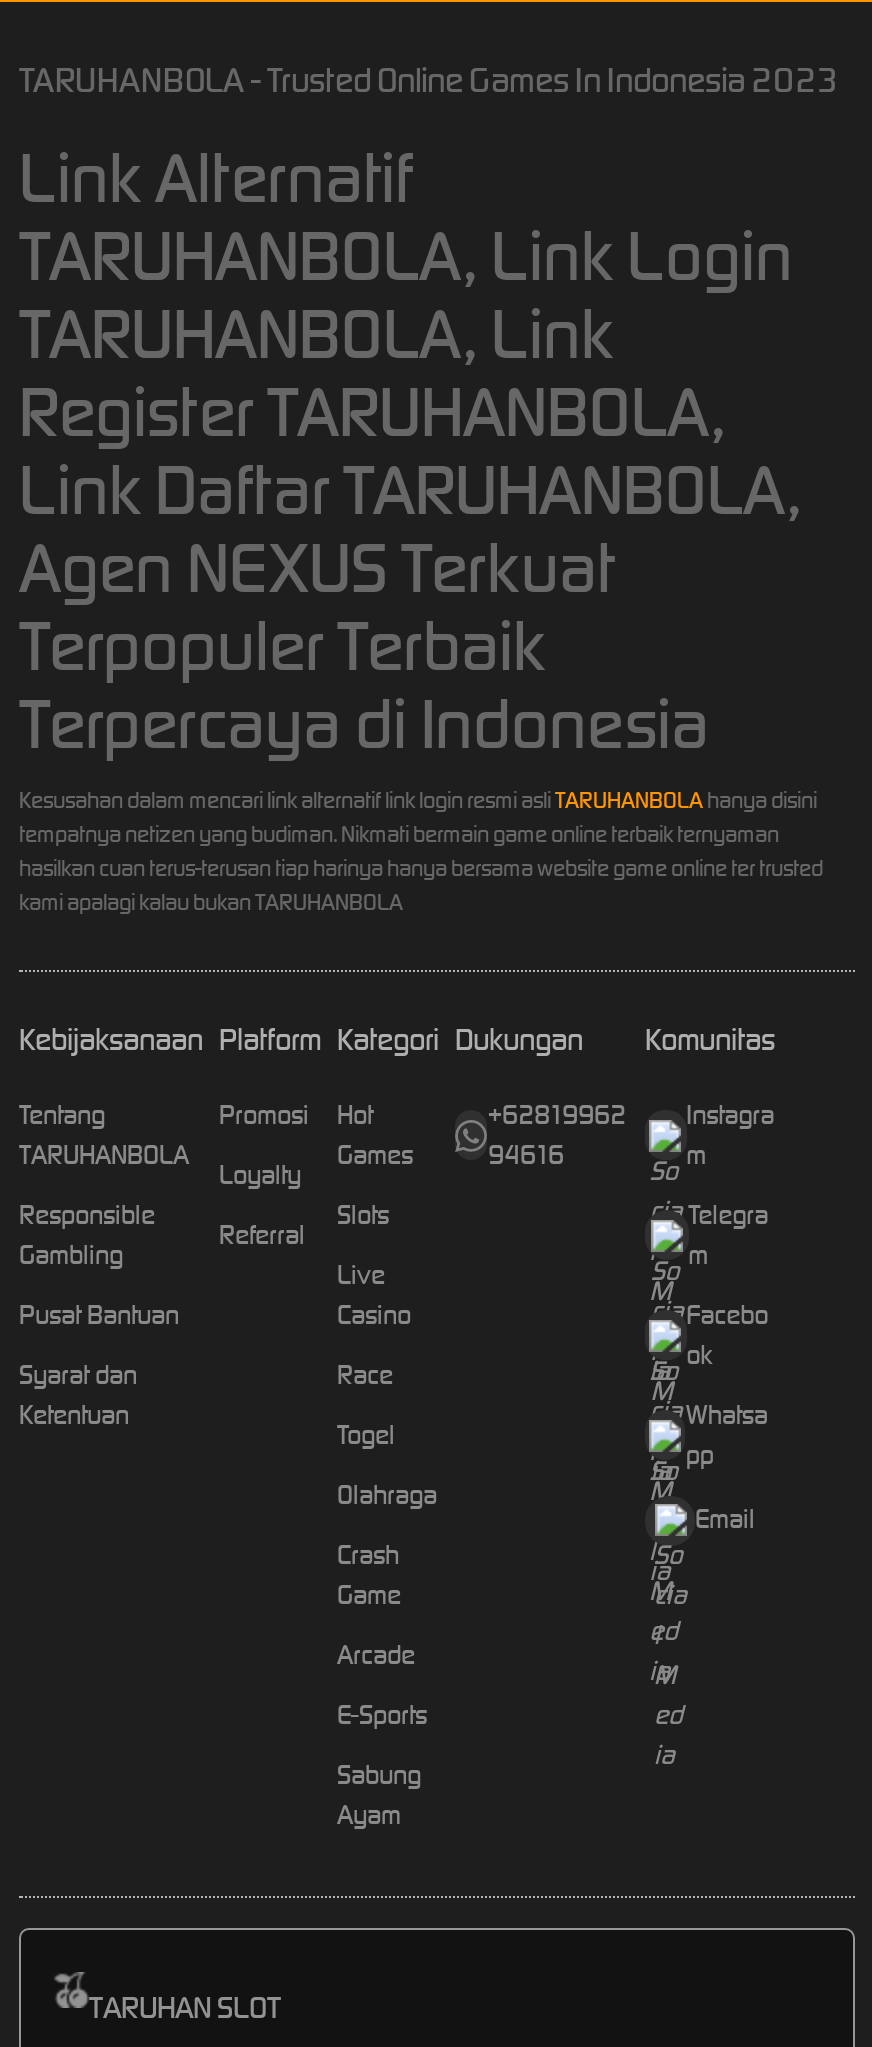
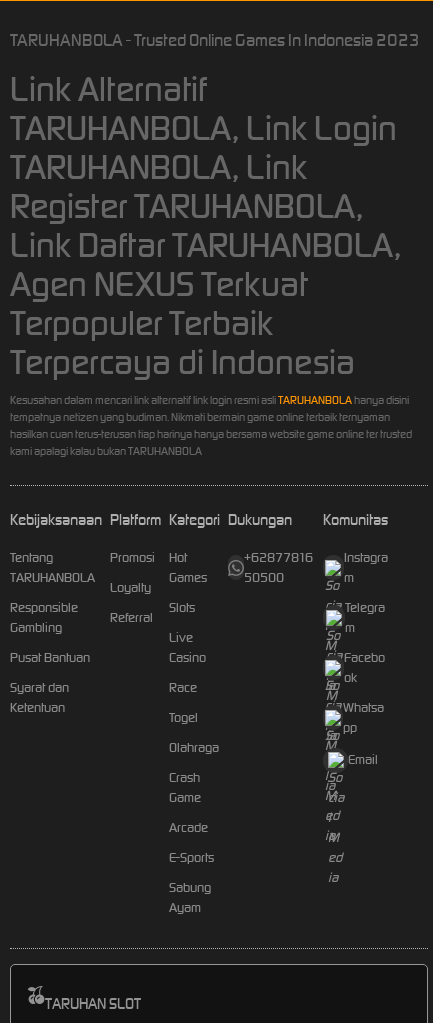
[488,1097,774,1131] +62819962 Instagra -> [244,548,388,565] +62877816 Instagra
[488,1137,564,1171] 94616 -> [244,568,284,585] 50500

